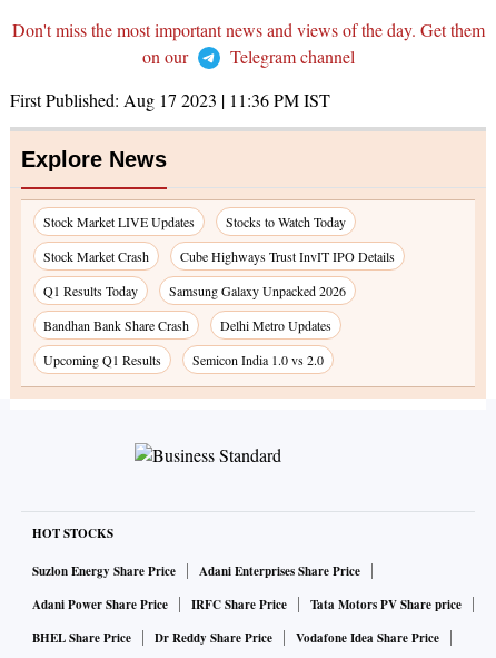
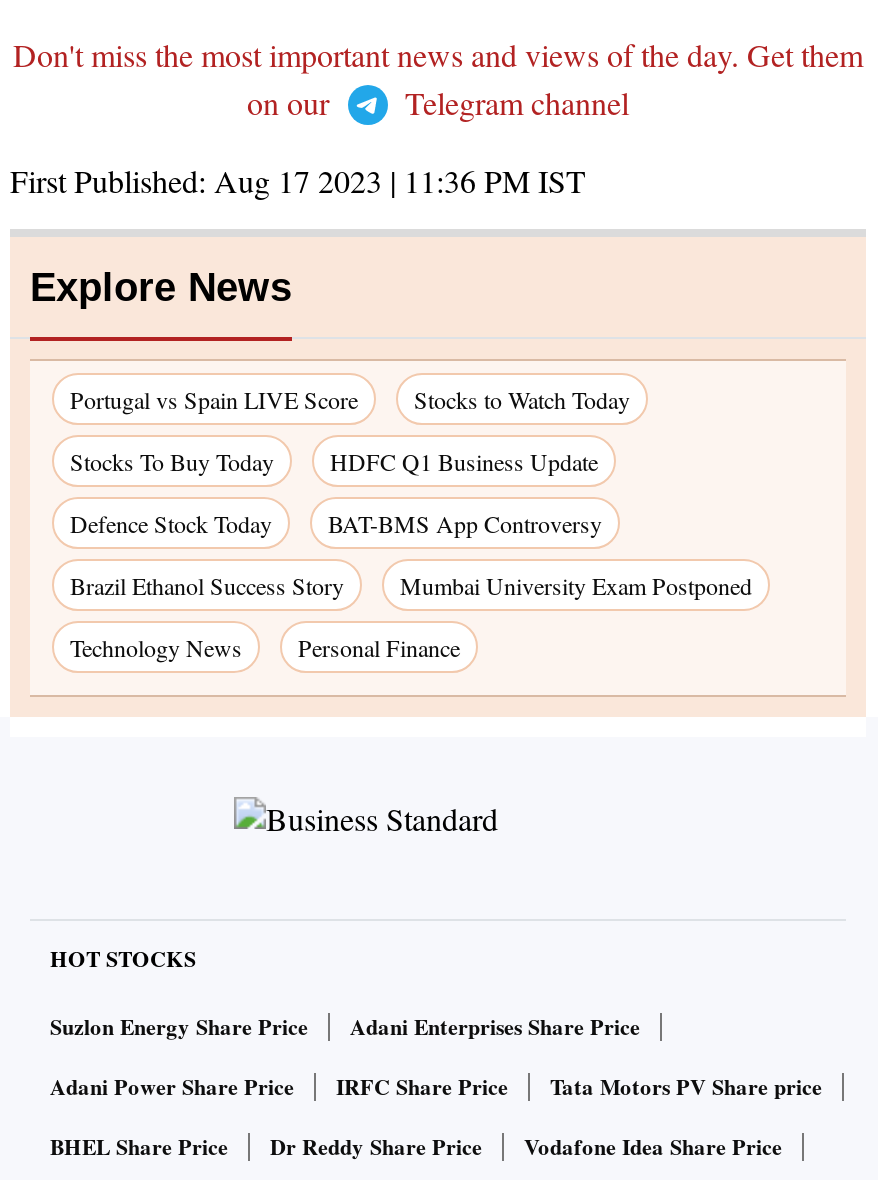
[43,213,195,231] Stock Market LIVE Updates -> [70,383,358,415] Portugal vs Spain LIVE Score
[43,247,395,265] Stock Market Crash | Cube Highways Trust InvIT IPO Details -> [70,445,598,477] Stocks To Buy Today | HDFC Q1 Business Update
[43,282,346,300] Q1 Results Today | Samsung Galaxy Unpacked 2026 -> [70,507,602,539] Defence Stock Today | BAT-BMS App Controversy
[43,316,331,334] Bandhan Bank Share Crash | Delhi Metro Updates -> [70,569,752,601] Brazil Ethanol Success Story | Mumbai University Exam Postponed
[43,351,324,369] Upcoming Q1 Results | Semicon India 1.0 vs 2.0 -> [70,631,460,663] Technology News | Personal Finance

